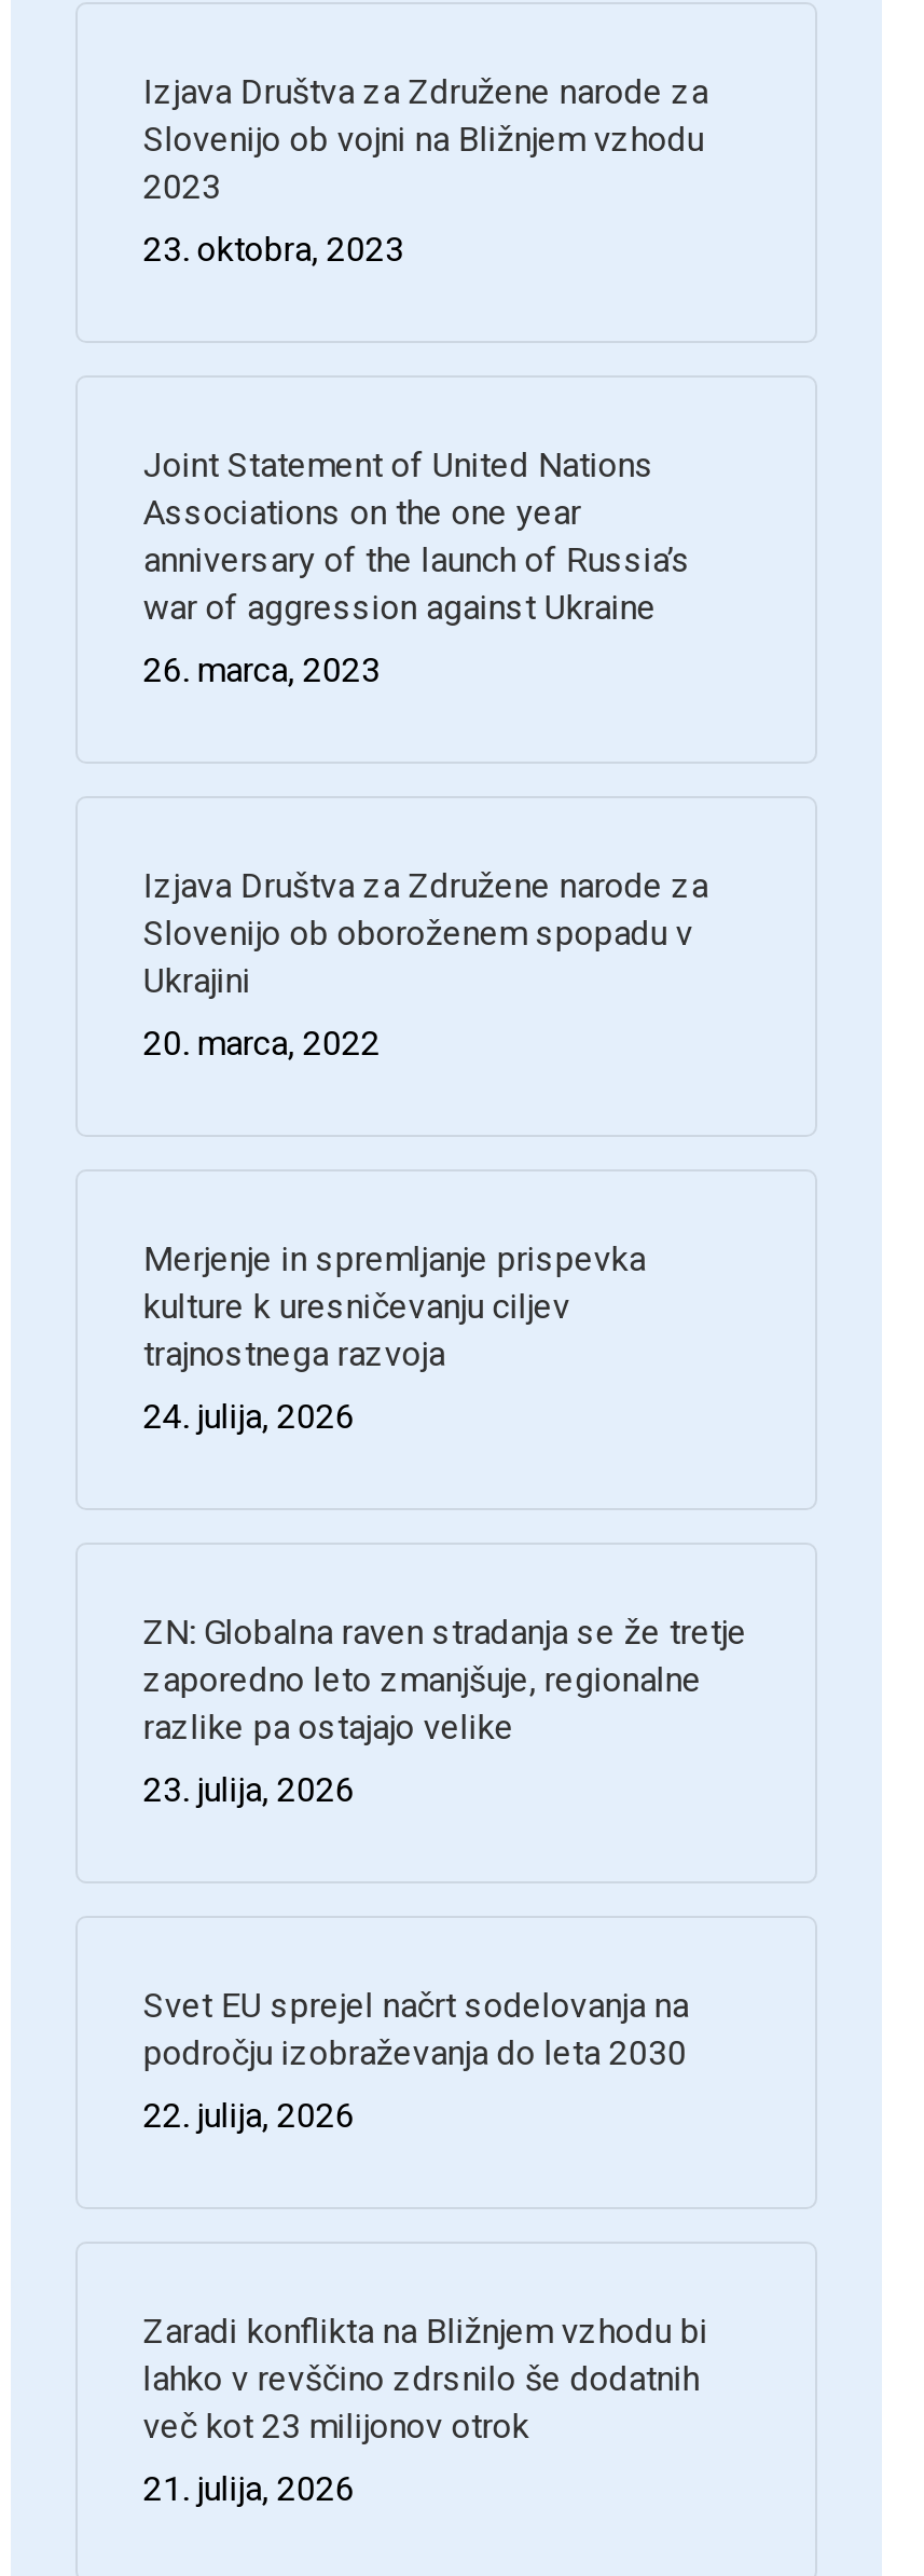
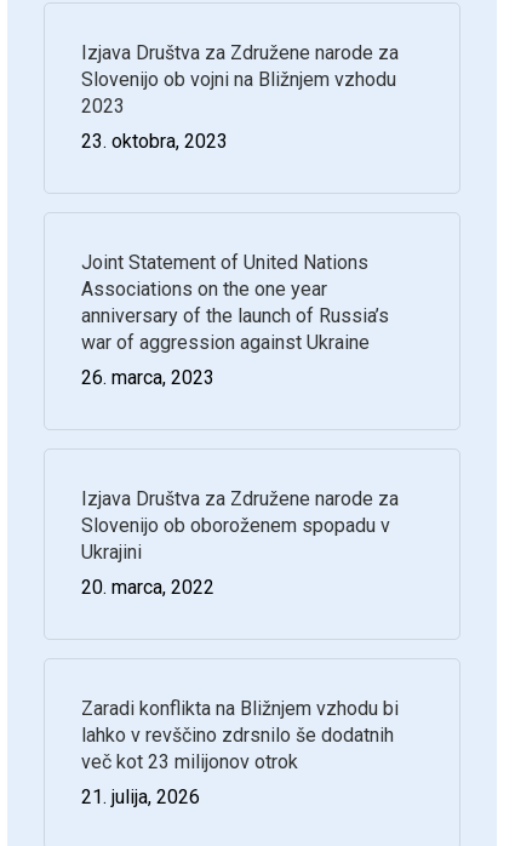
[143,1238,646,1437] Merjenje in spremljanje prispevka | kulture k uresničevanju ciljev | trajnostnega razvoja | 24. julija, 2026 -> none
[143,1612,747,1810] ZN: Globalna raven stradanja se že tretje | zaporedno leto zmanjšuje, regionalne | razlike pa ostajajo velike | 23. julija, 2026 -> none
[143,1985,689,2136] Svet EU sprejel načrt sodelovanja na | področju izobraževanja do leta 2030 | 22. julija, 2026 -> none

